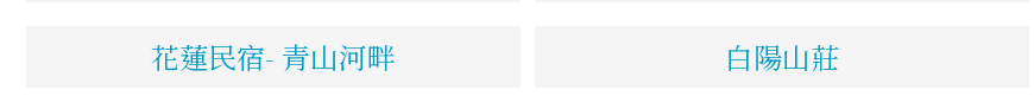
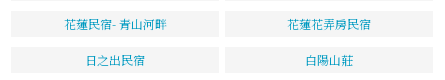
none -> [85,15,371,68] 花蓮花弄房民宿 | 日之出民宿

